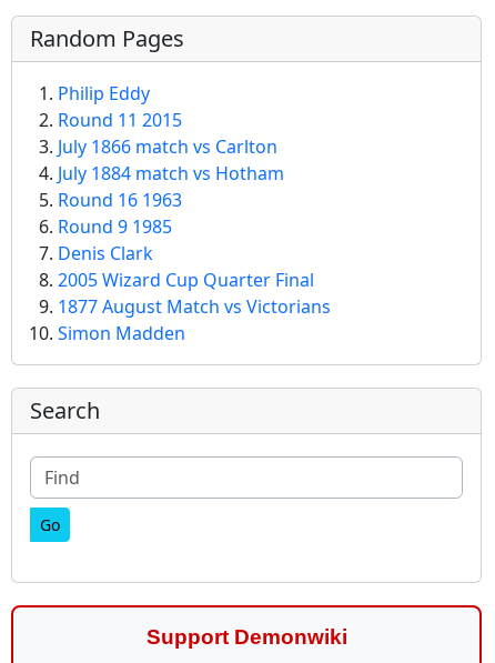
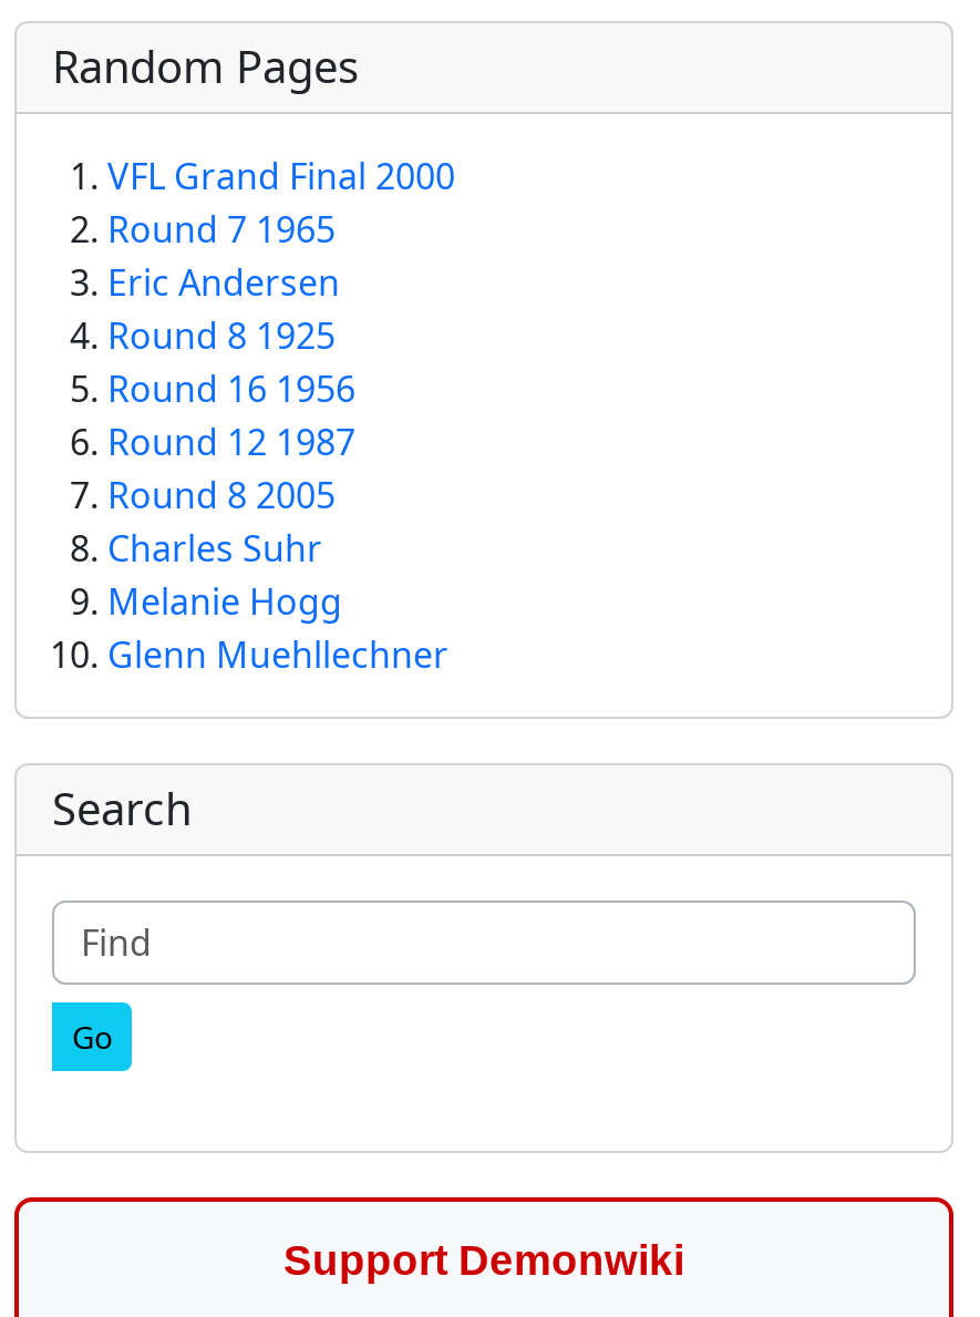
[58,82,331,346] Philip Eddy | Round 11 2015 | July 1866 match vs Carlton | July 1884 match vs Hotham | Round 16 1963 | Round 9 1985 | Denis Clark | 2005 Wizard Cup Quarter Final | 1877 August Match vs Victorians | Simon Madden -> [107,153,455,680] VFL Grand Final 2000 | Round 7 1965 | Eric Andersen | Round 8 1925 | Round 16 1956 | Round 12 1987 | Round 8 2005 | Charles Suhr | Melanie Hogg | Glenn Muehllechner

